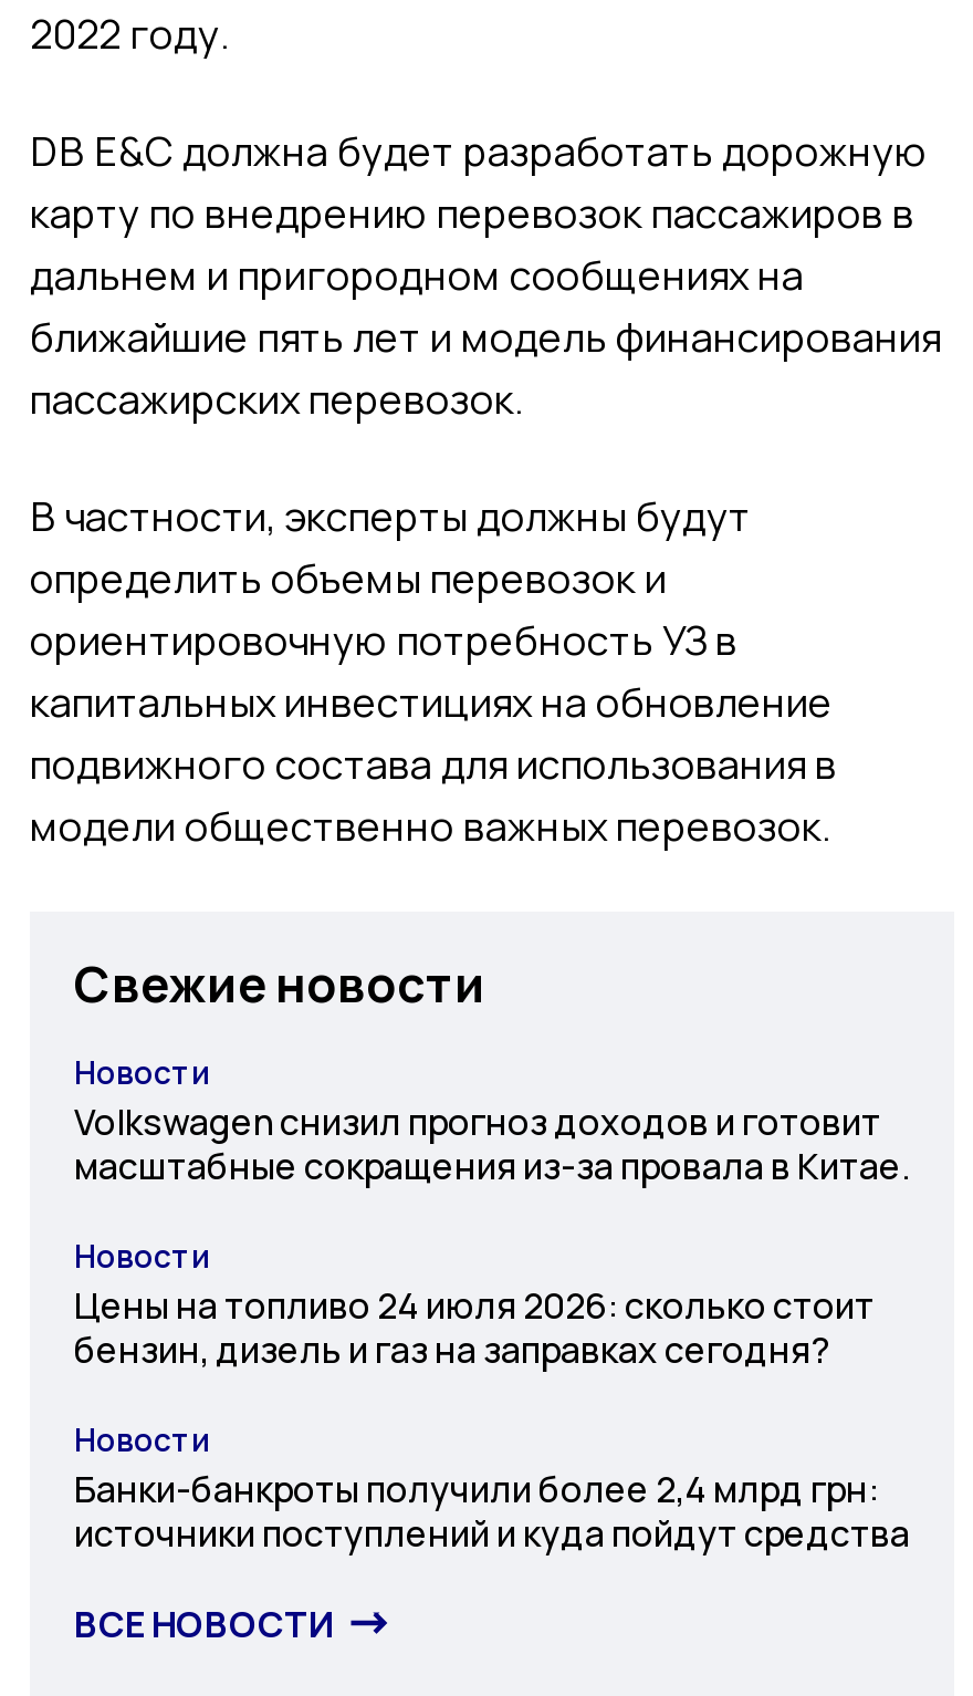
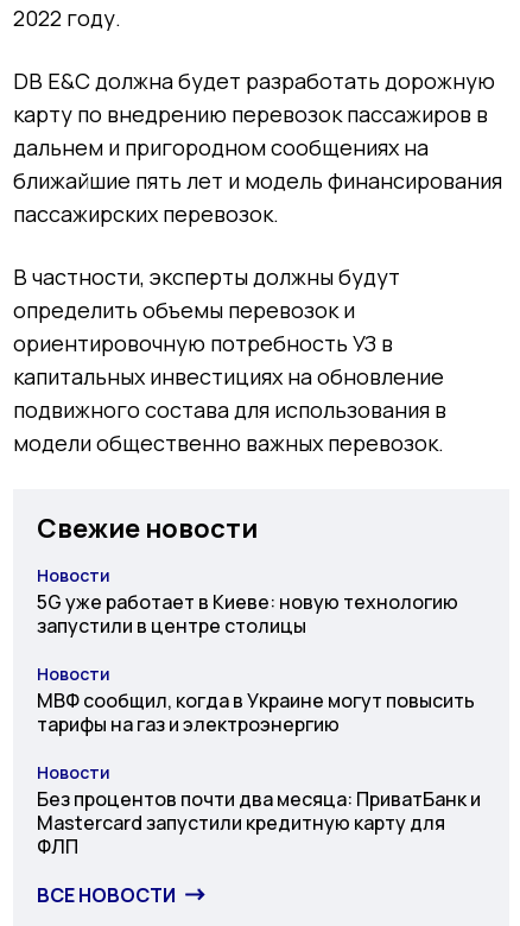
[74,1097,910,1190] Volkswagen снизил прогноз доходов и готовит | масштабные сокращения из-за провала в Китае. -> [37,589,458,638] 5G уже работает в Киеве: новую технологию | запустили в центре столицы
[74,1281,875,1374] Цены на топливо 24 июля 2026: сколько стоит | бензин, дизель и газ на заправках сегодня? -> [37,687,475,737] МВФ сообщил, когда в Украине могут повысить | тарифы на газ и электроэнергию
[74,1464,910,1557] Банки-банкроты получили более 2,4 млрд грн: | источники поступлений и куда пойдут средства -> [37,786,481,859] Без процентов почти два месяца: ПриватБанк и | Mastercard запустили кредитную карту для | ФЛП

